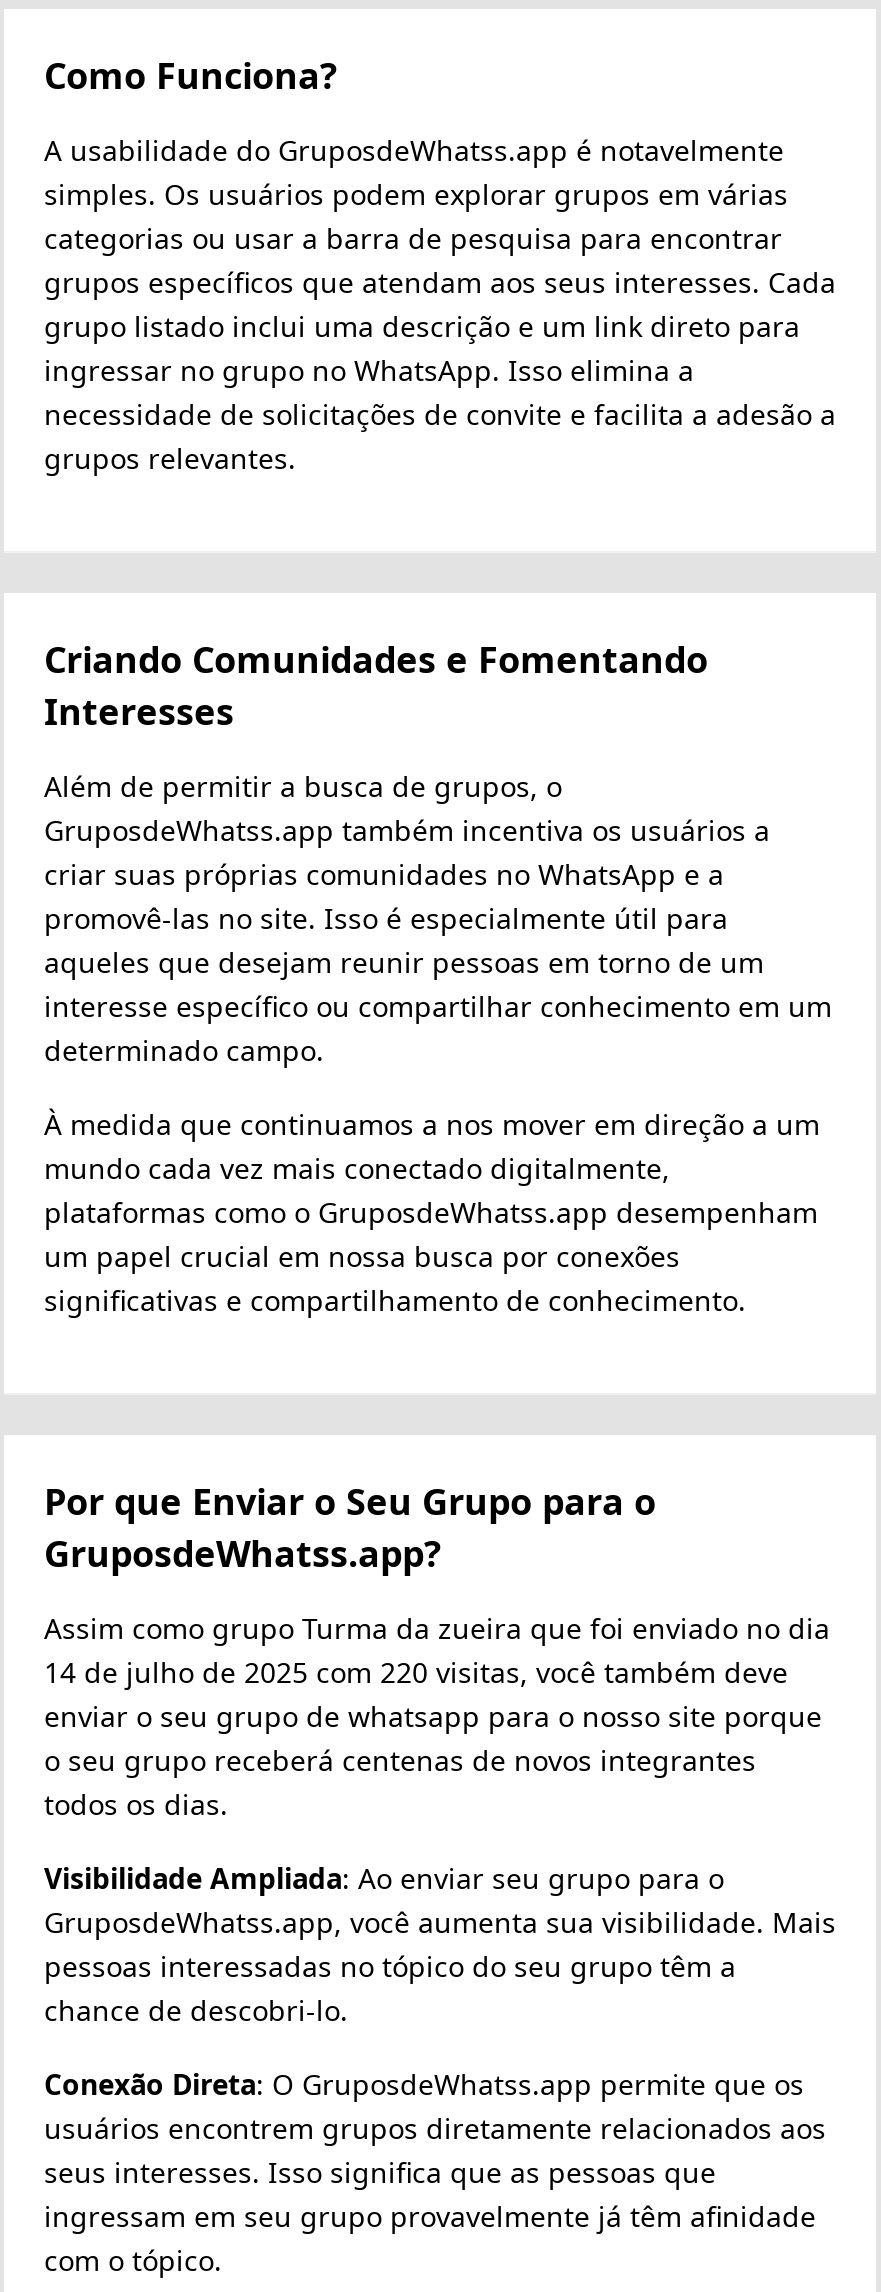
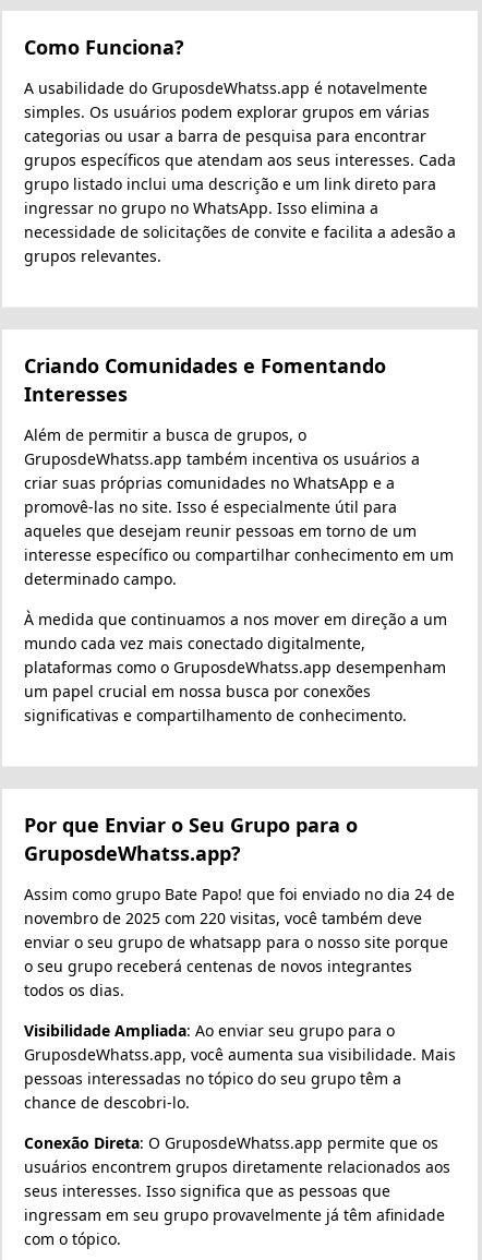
[44,1609,830,1691] Assim como grupo Turma da zueira que foi enviado no dia | 14 de julho de 2025 com 220 visitas, você também deve -> [24,884,455,928] Assim como grupo Bate Papo! que foi enviado no dia 24 de | novembro de 2025 com 220 visitas, você também deve

